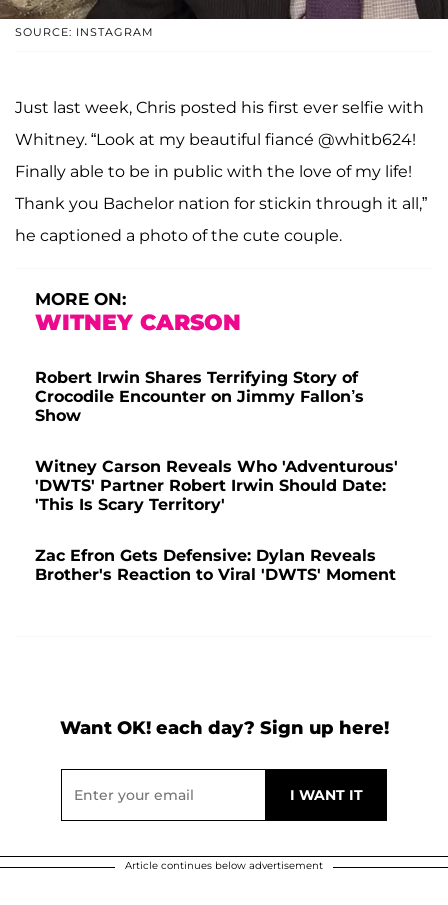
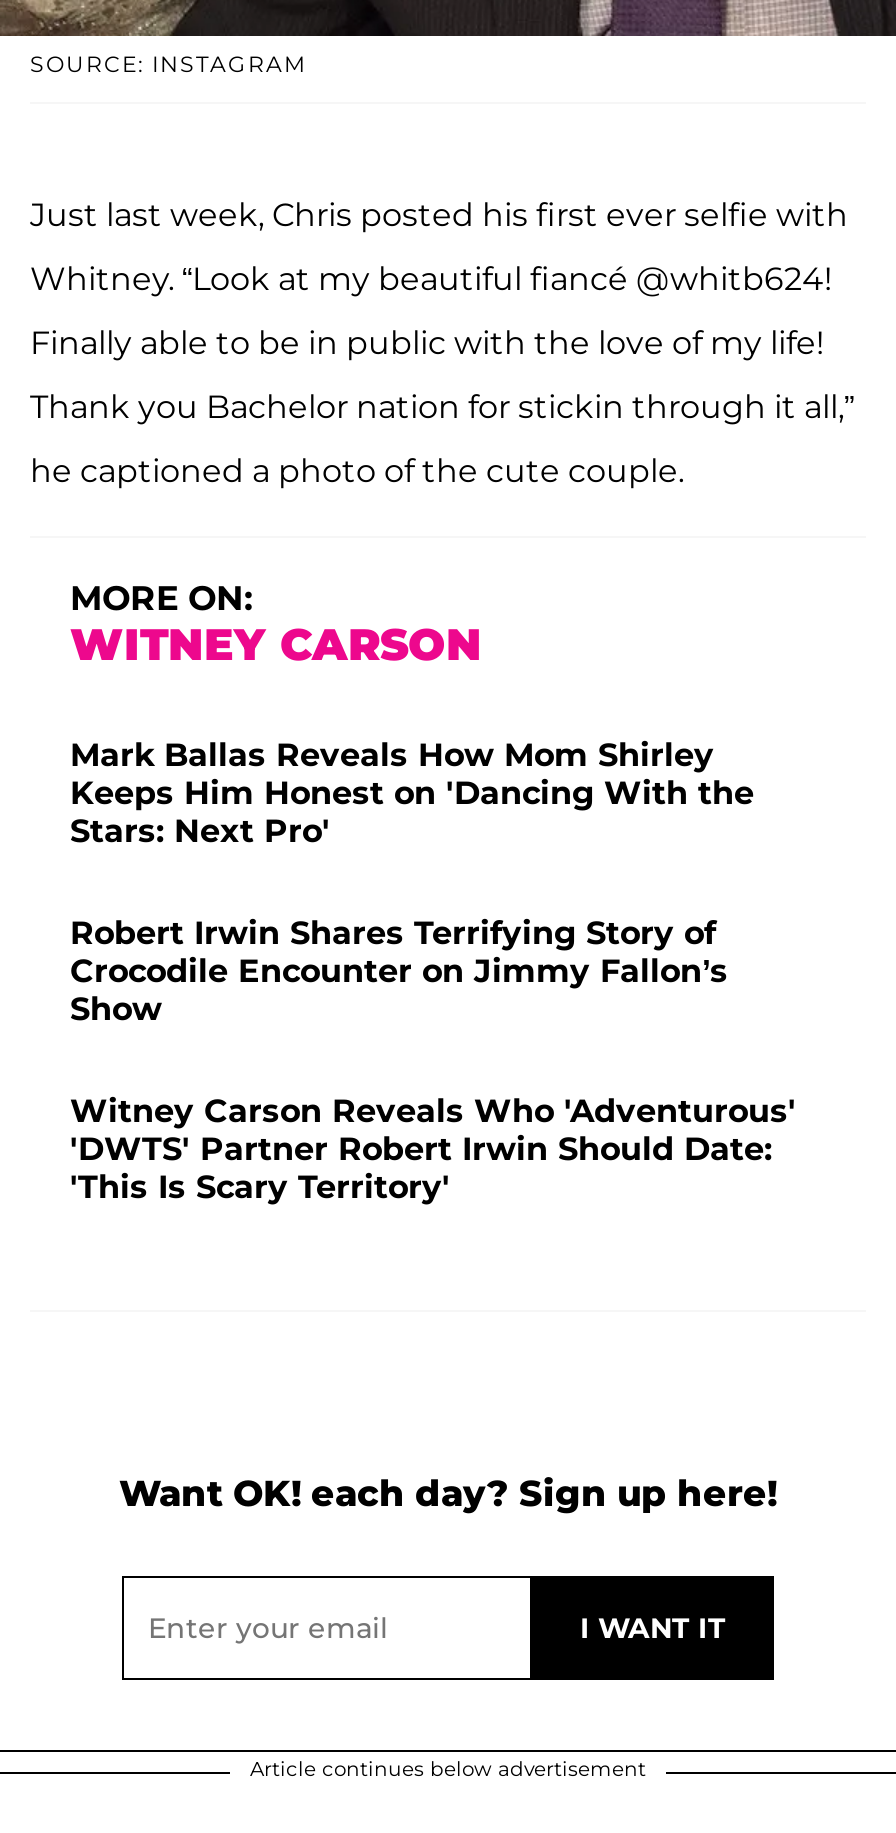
none -> [70,737,754,851] Mark Ballas Reveals How Mom Shirley | Keeps Him Honest on 'Dancing With the | Stars: Next Pro'
moved [35,368,398,514] -> [70,915,796,1207]: Robert Irwin Shares Terrifying Story of | Crocodile Encounter on Jimmy Fallon’s | Show | Witney Carson Reveals Who 'Adventurous' | 'DWTS' Partner Robert Irwin Should Date: | 'This Is Scary Territory'
[35,546,396,584] Zac Efron Gets Defensive: Dylan Reveals | Brother's Reaction to Viral 'DWTS' Moment -> none

